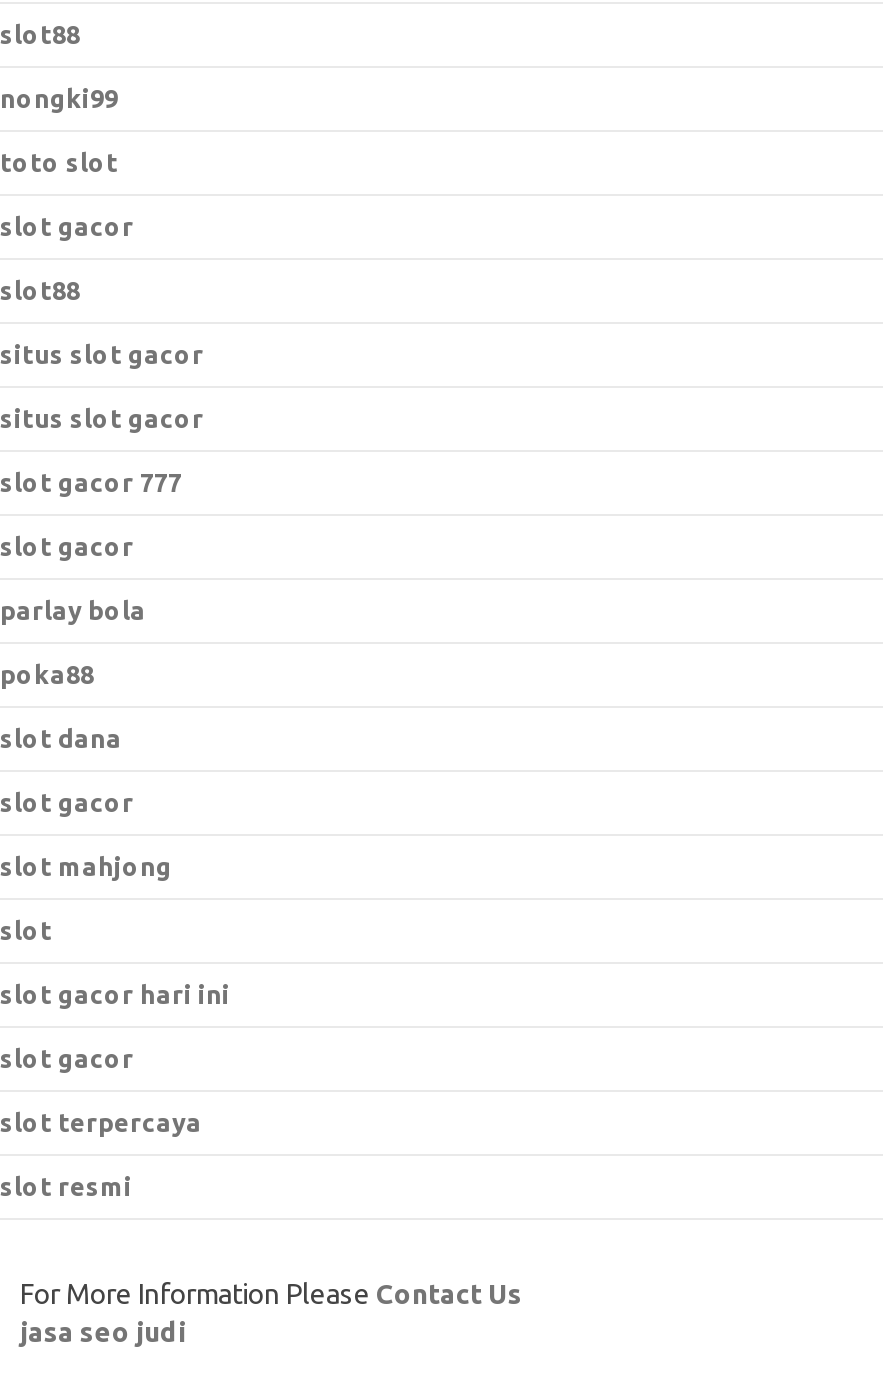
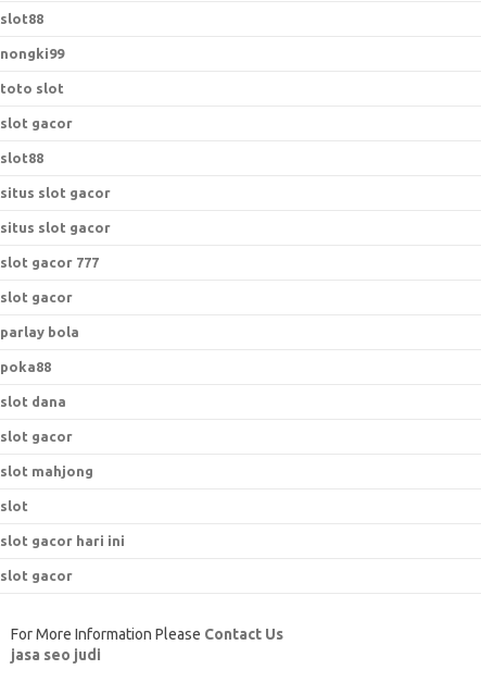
[0,1108,202,1200] slot terpercaya | slot resmi -> none

